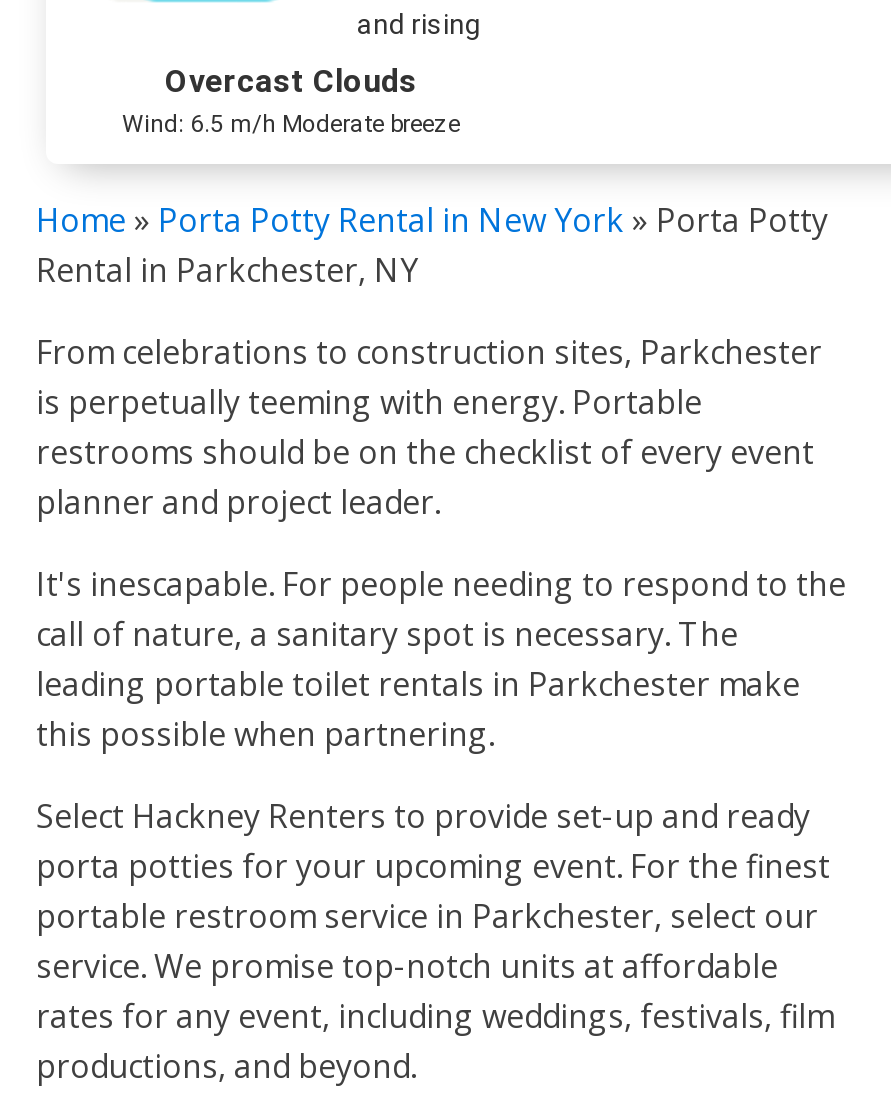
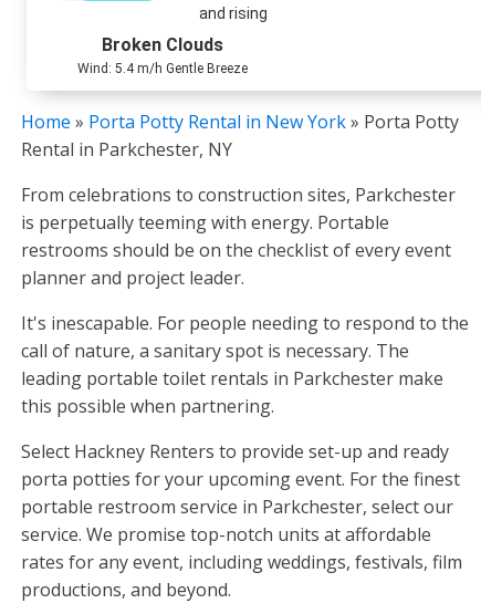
[165,63,417,101] Overcast Clouds -> [101,35,223,56] Broken Clouds
[122,111,460,139] Wind: 6.5 m/h Moderate breeze -> [77,61,247,77] Wind: 5.4 m/h Gentle Breeze

